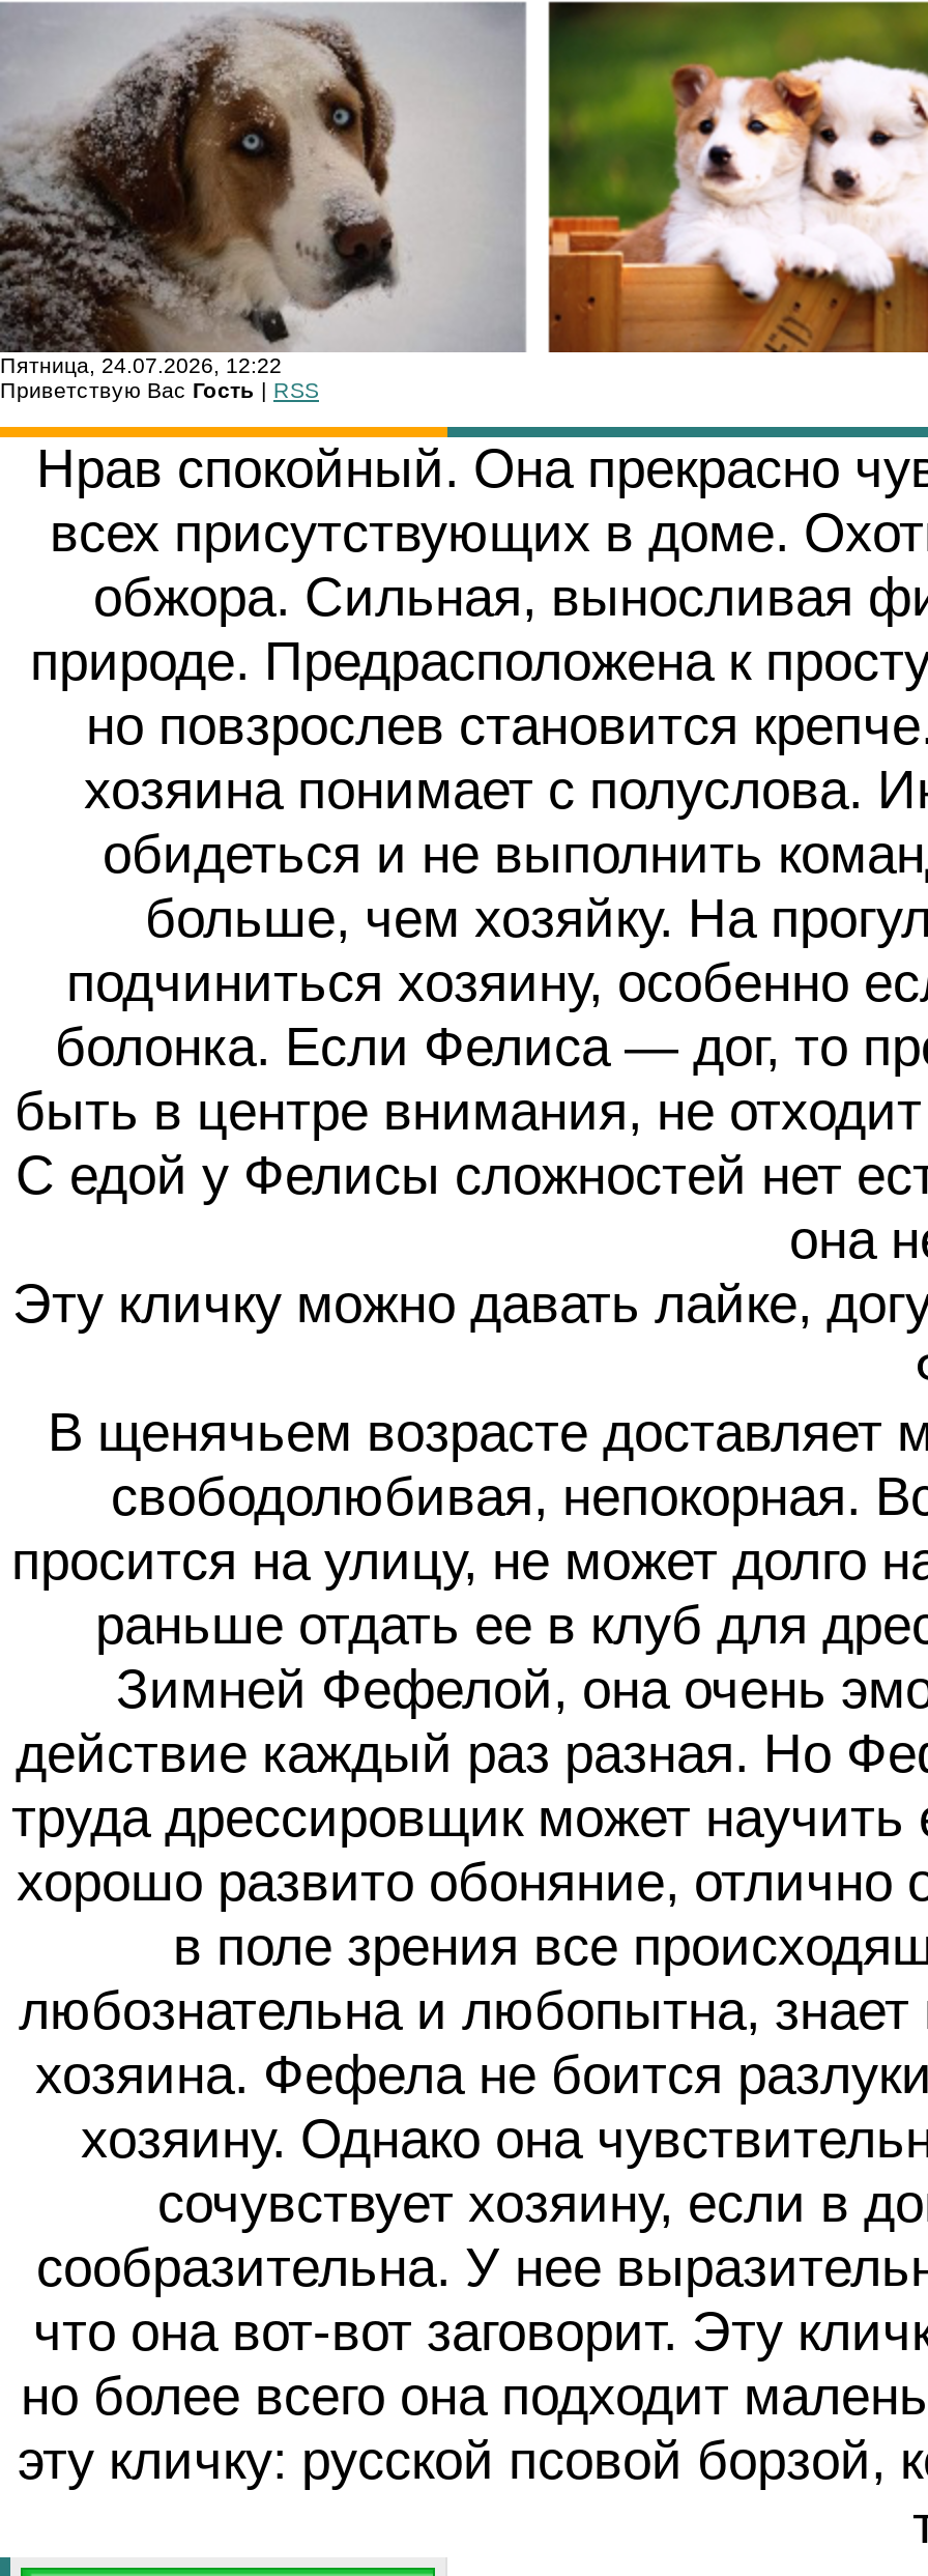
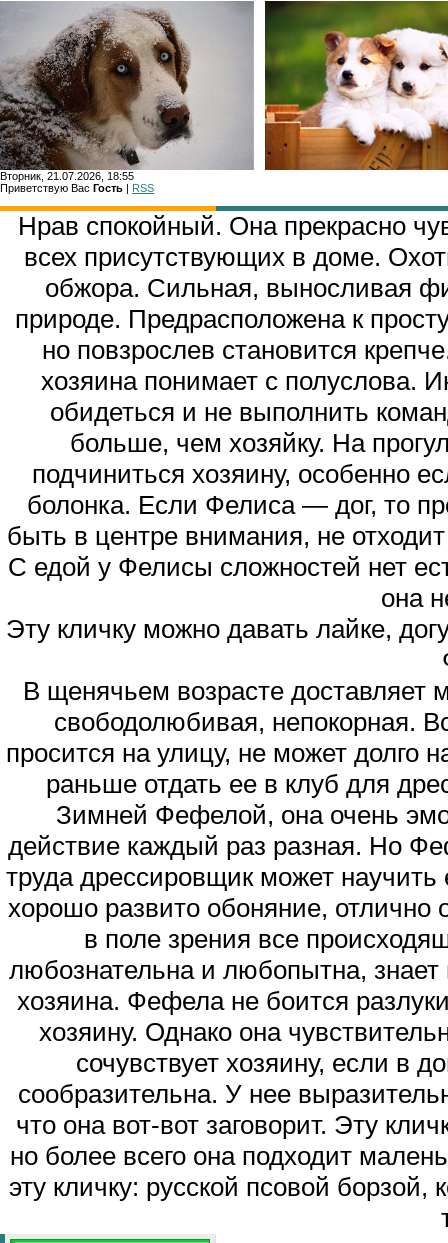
[0,352,282,377] Пятница, 24.07.2026, 12:22 -> [0,170,134,182] Вторник, 21.07.2026, 18:55

